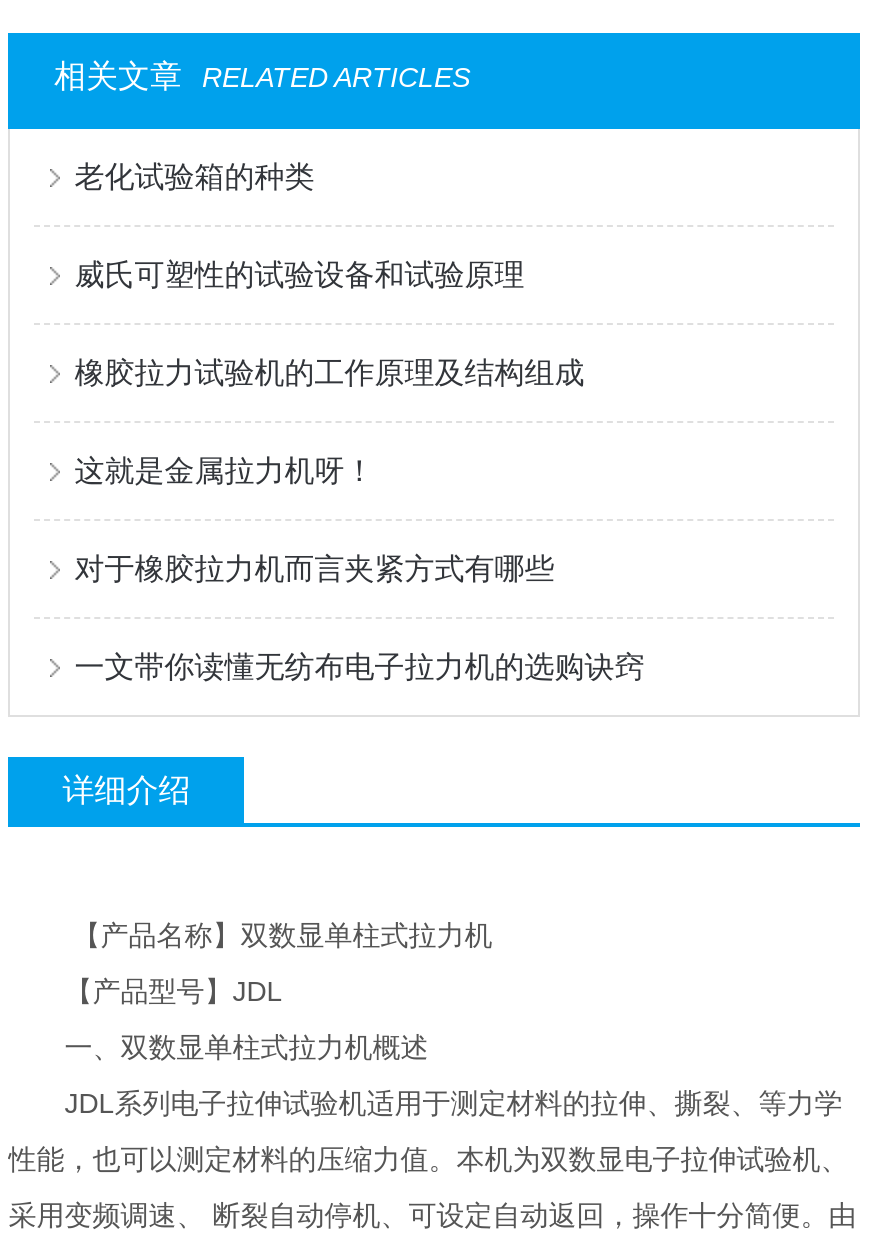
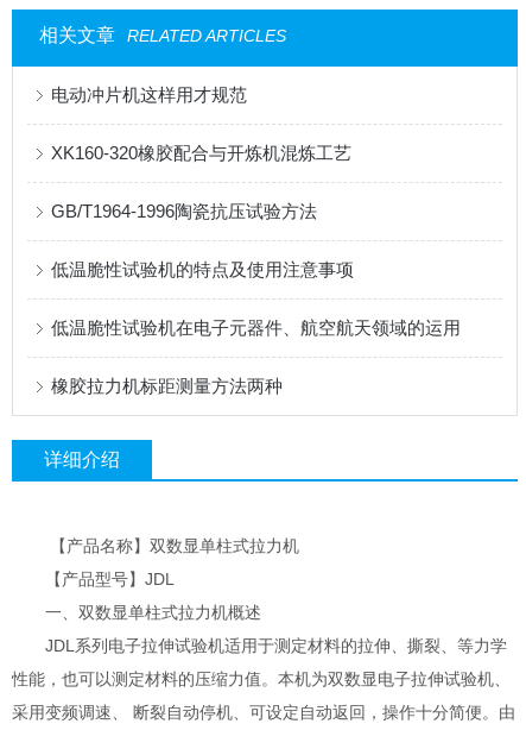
[74,159,314,193] 老化试验箱的种类 -> [51,85,247,105] 电动冲片机这样用才规范
[74,257,524,291] 威氏可塑性的试验设备和试验原理 -> [51,143,352,163] XK160-320橡胶配合与开炼机混炼工艺
[74,355,584,389] 橡胶拉力试验机的工作原理及结构组成 -> [51,201,317,221] GB/T1964-1996陶瓷抗压试验方法
[74,453,374,487] 这就是金属拉力机呀！ -> [51,259,354,280] 低温脆性试验机的特点及使用注意事项
[74,551,554,585] 对于橡胶拉力机而言夹紧方式有哪些 -> [51,318,461,338] 低温脆性试验机在电子元器件、航空航天领域的运用
[74,649,644,683] 一文带你读懂无纺布电子拉力机的选购诀窍 -> [51,376,283,396] 橡胶拉力机标距测量方法两种

